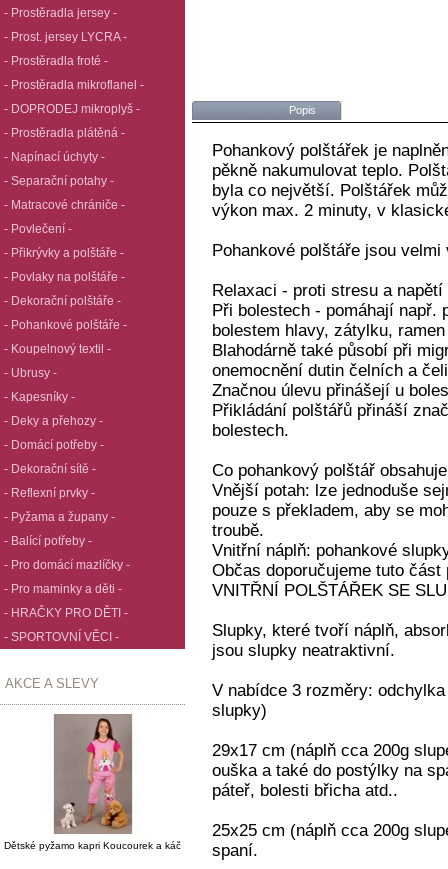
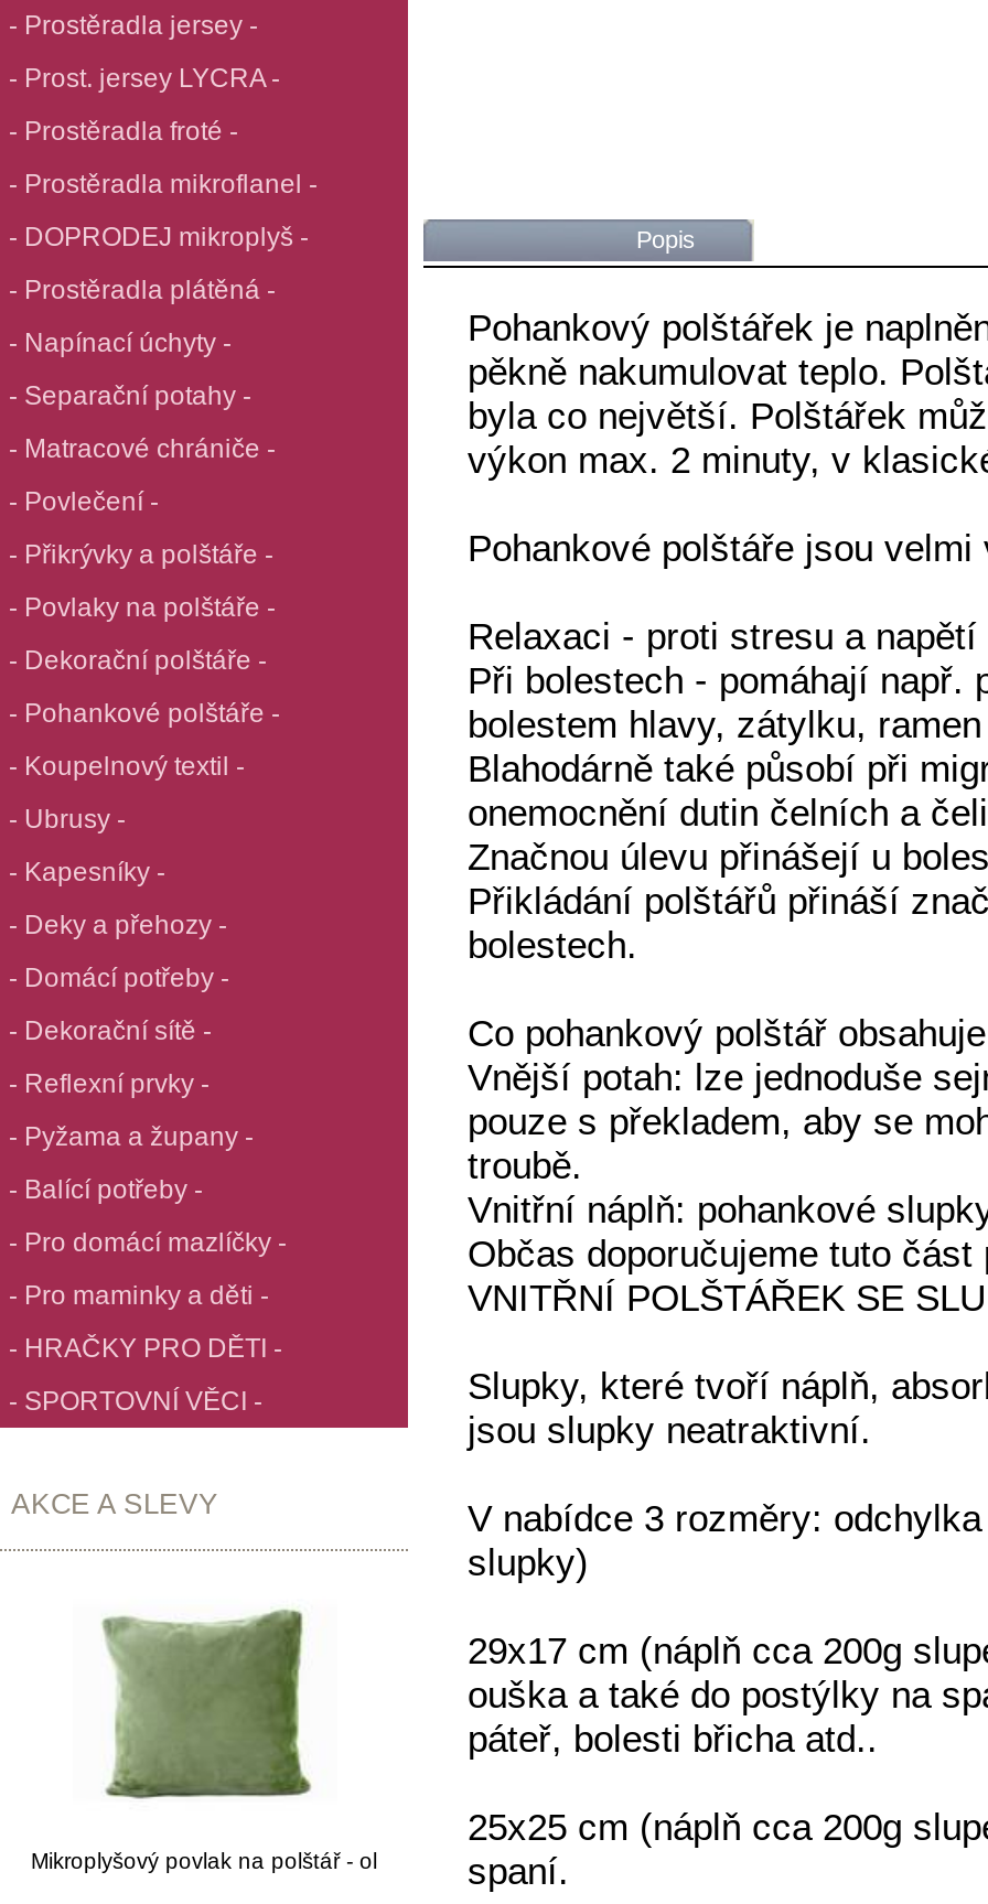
[4,713,181,851] [image] | Dětské pyžamo kapri Koucourek a káč -> [31,1571,377,1873] [image] | Mikroplyšový povlak na polštář - ol

